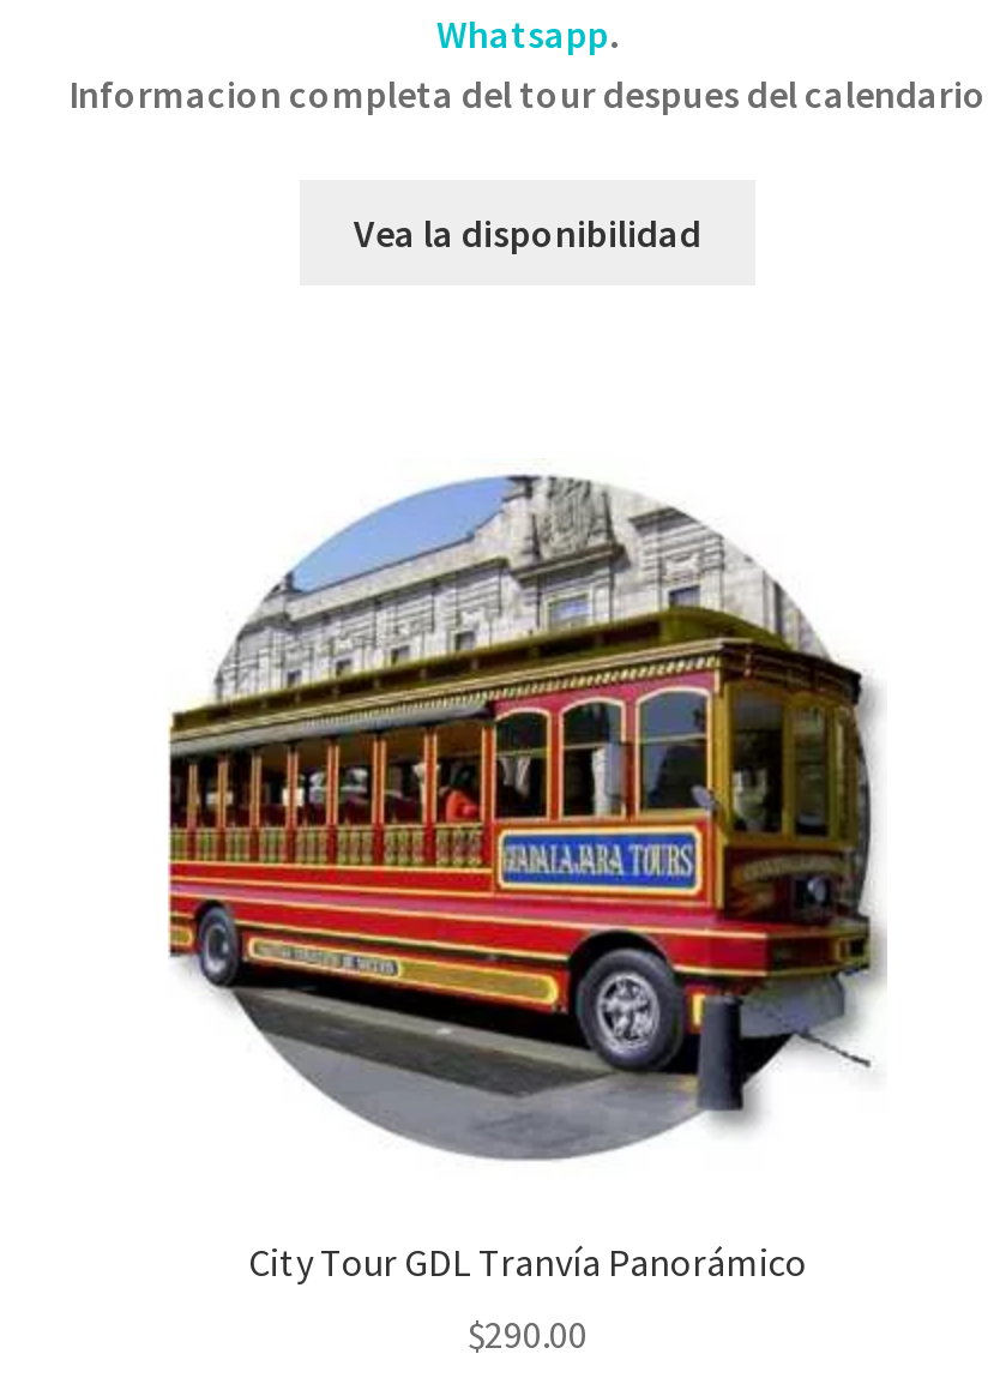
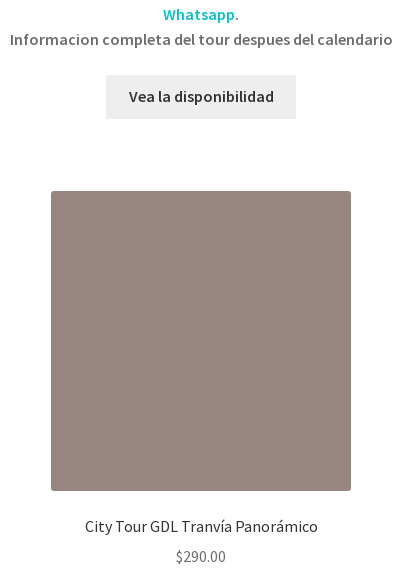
[168,458,887,1178] [image] -> none

